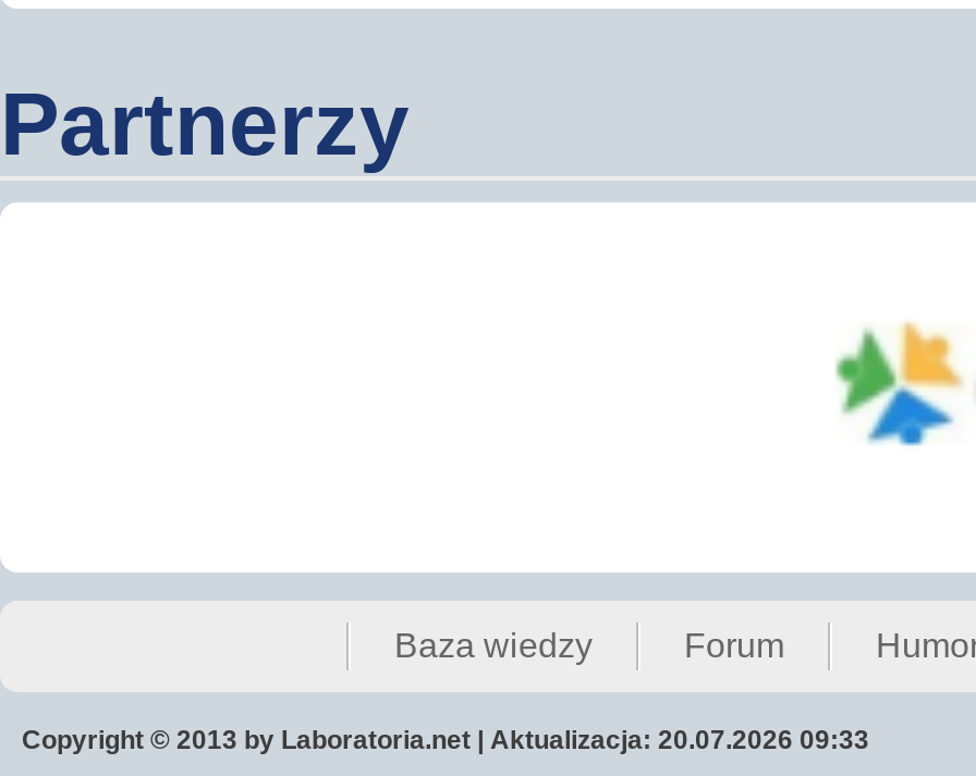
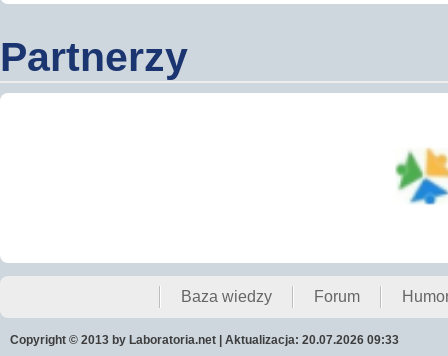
[834,320,969,446] [image] -> [384,148,445,206] [image]

